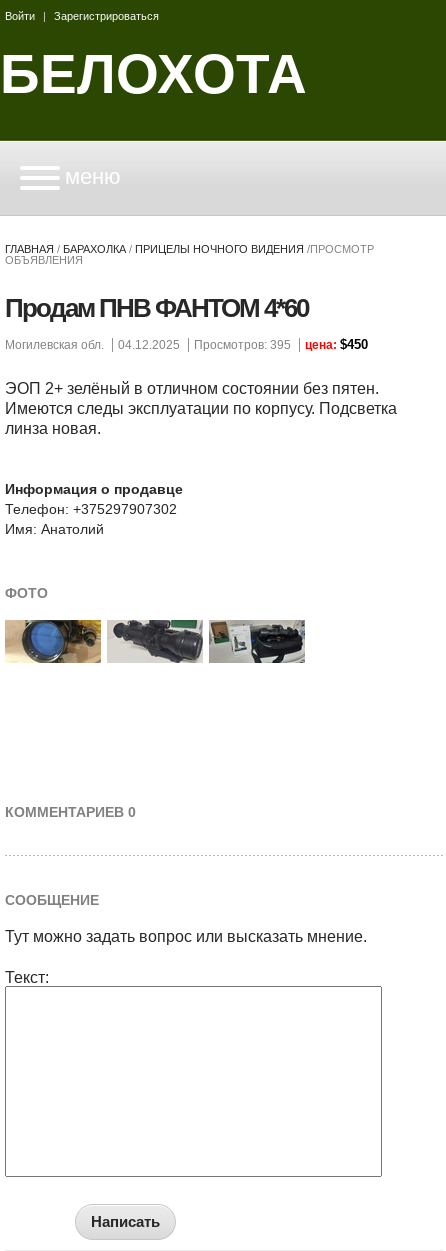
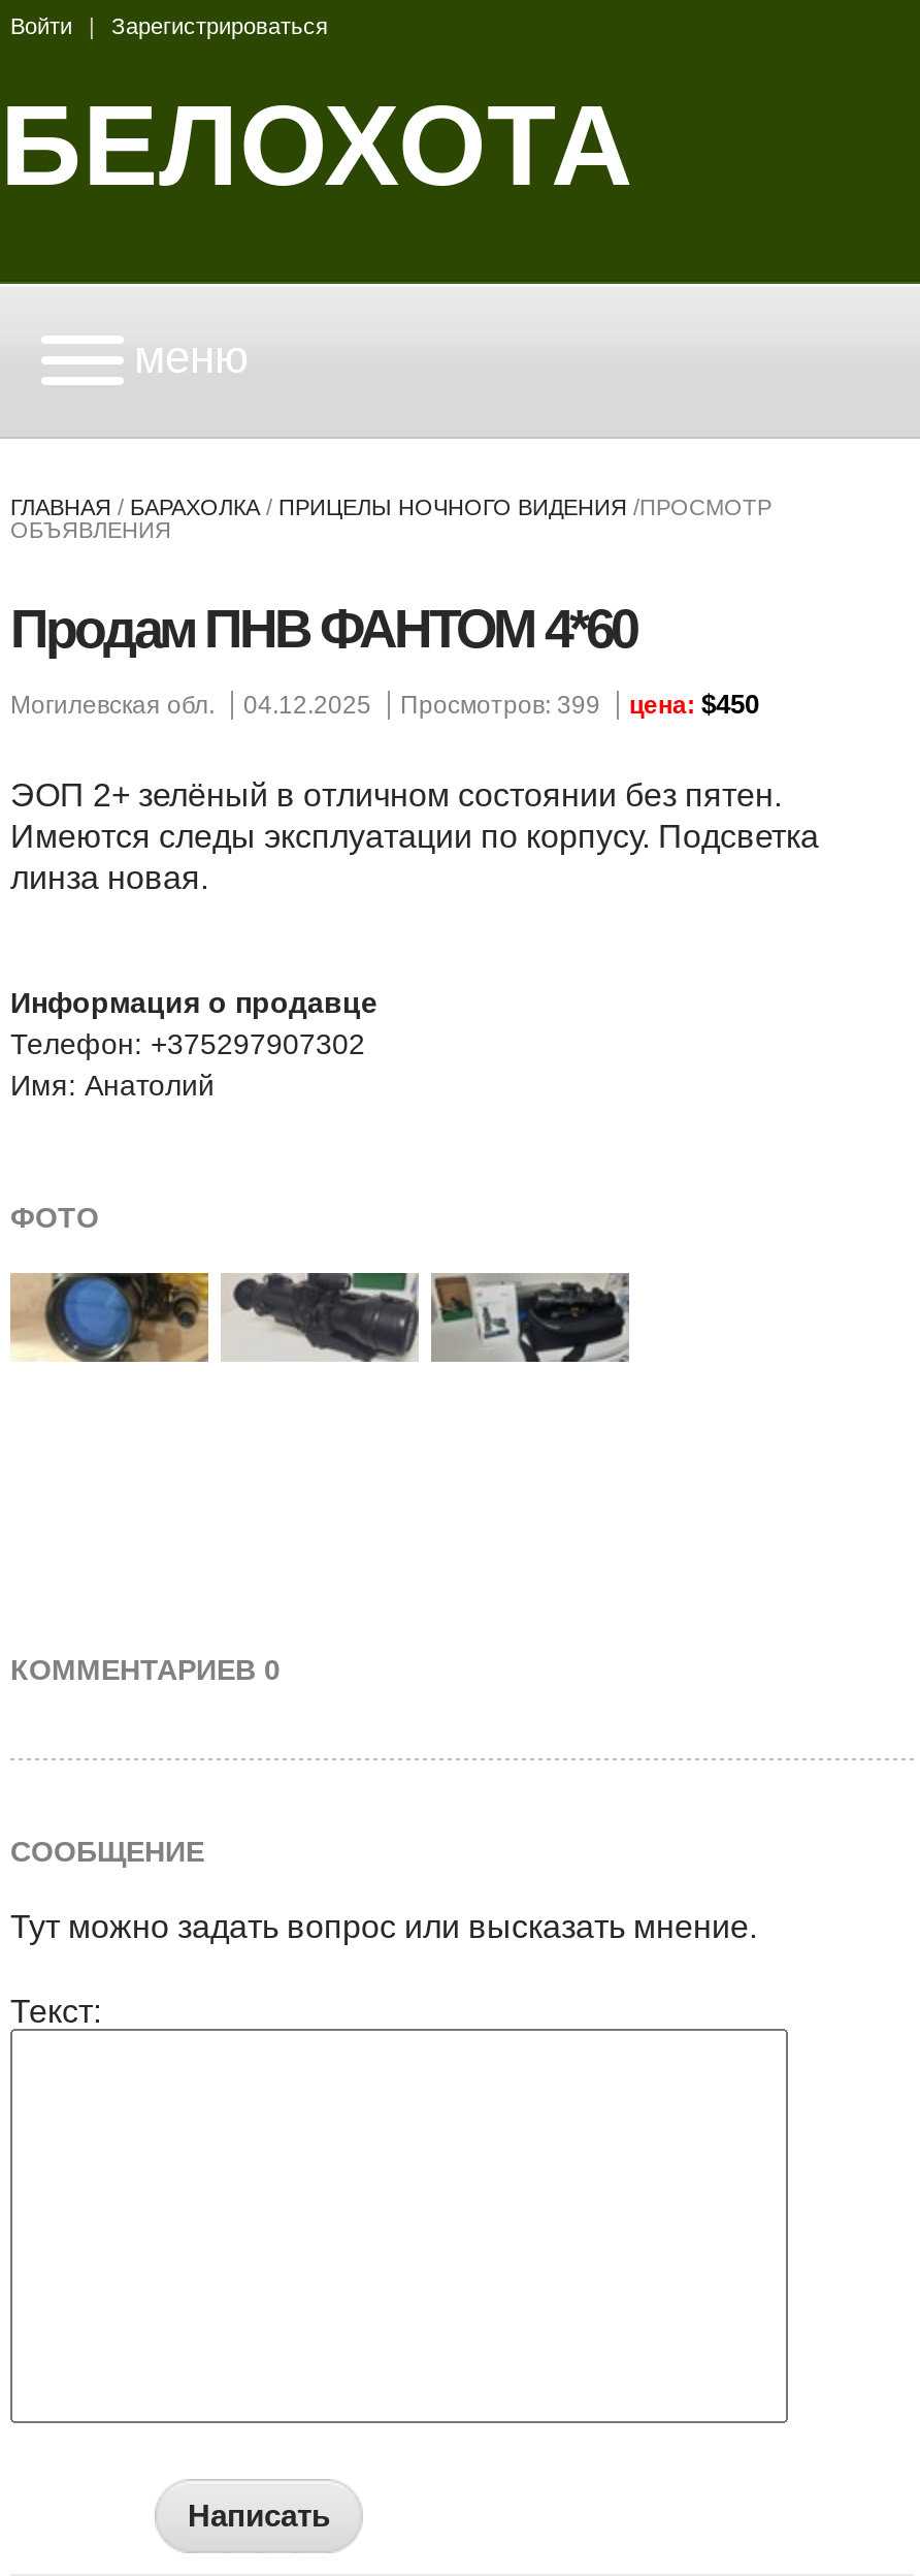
[5,337,368,352] Могилевская обл. 04.12.2025 Просмотров: 395 цена: $450 -> [10,689,759,720] Могилевская обл. 04.12.2025 Просмотров: 399 цена: $450

